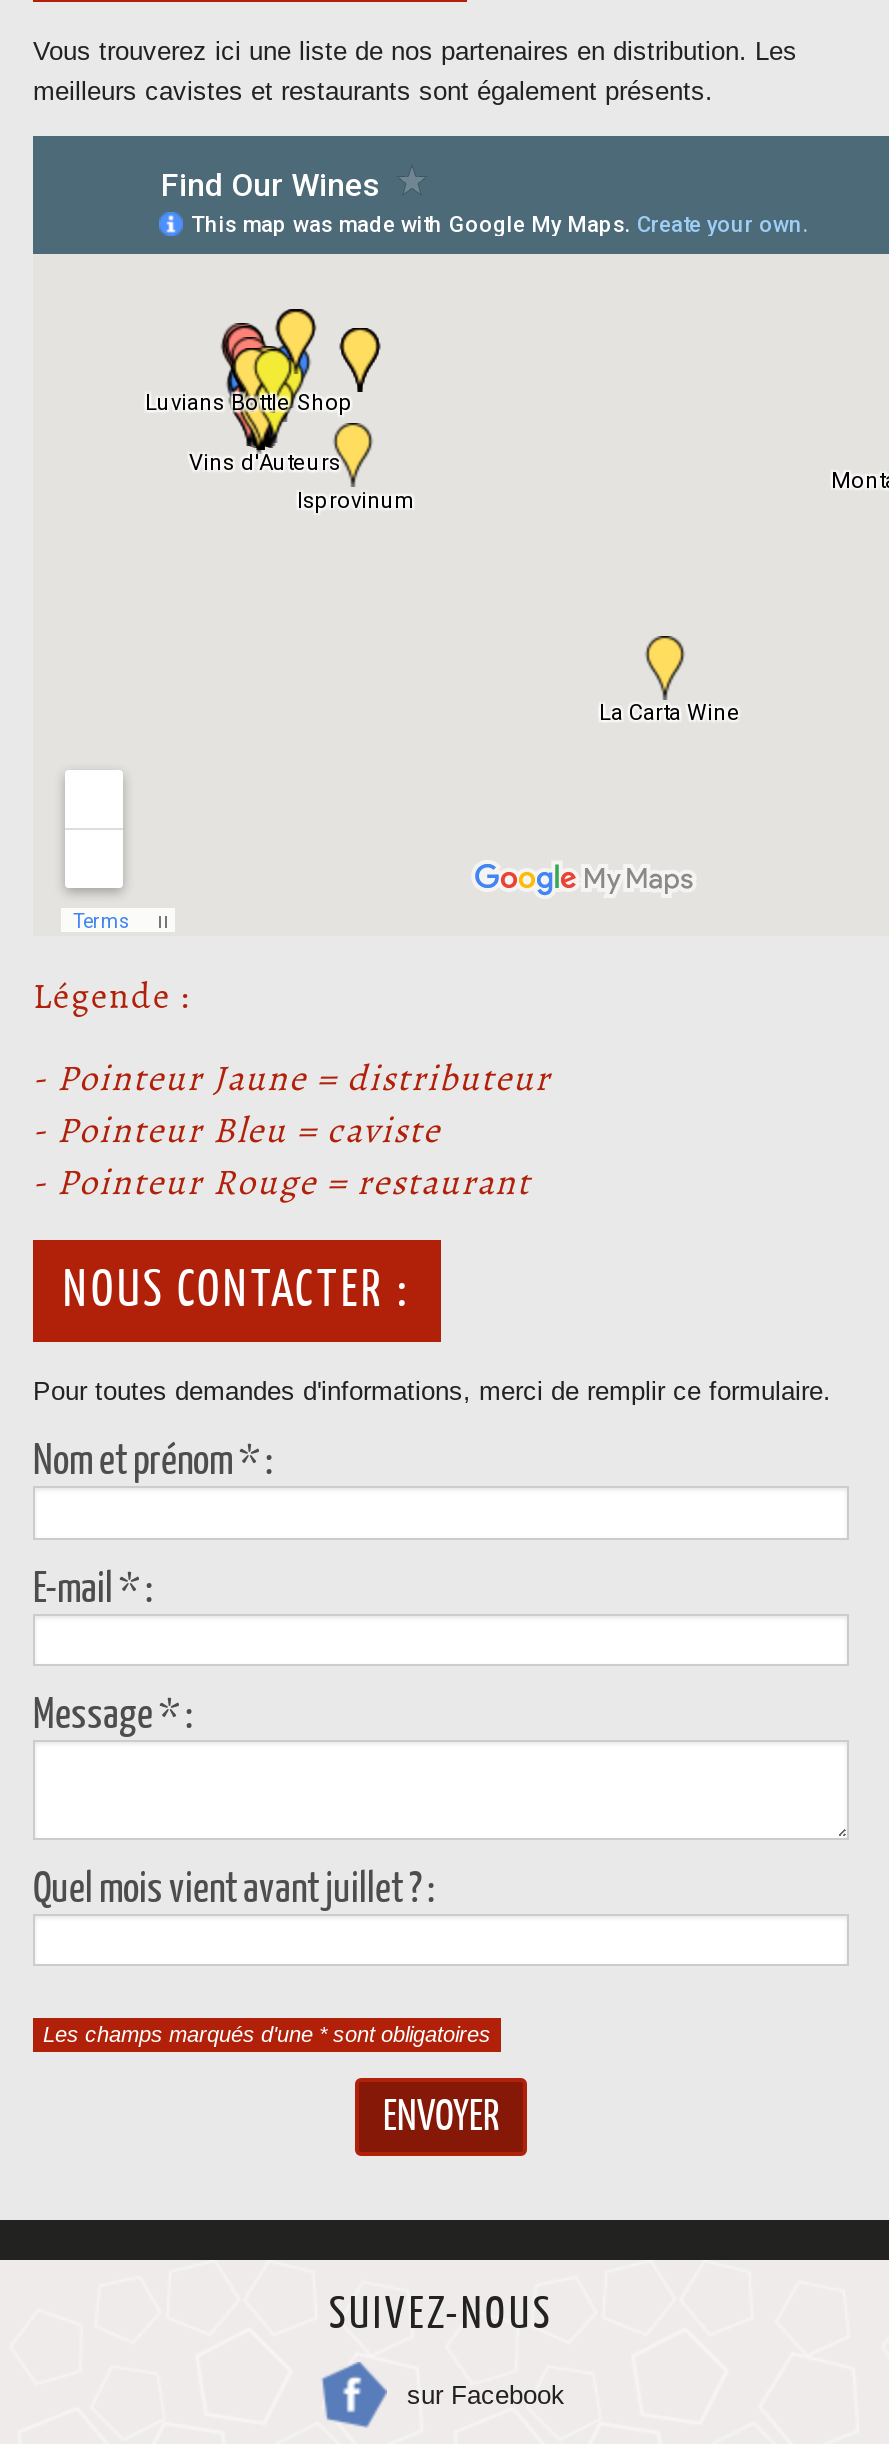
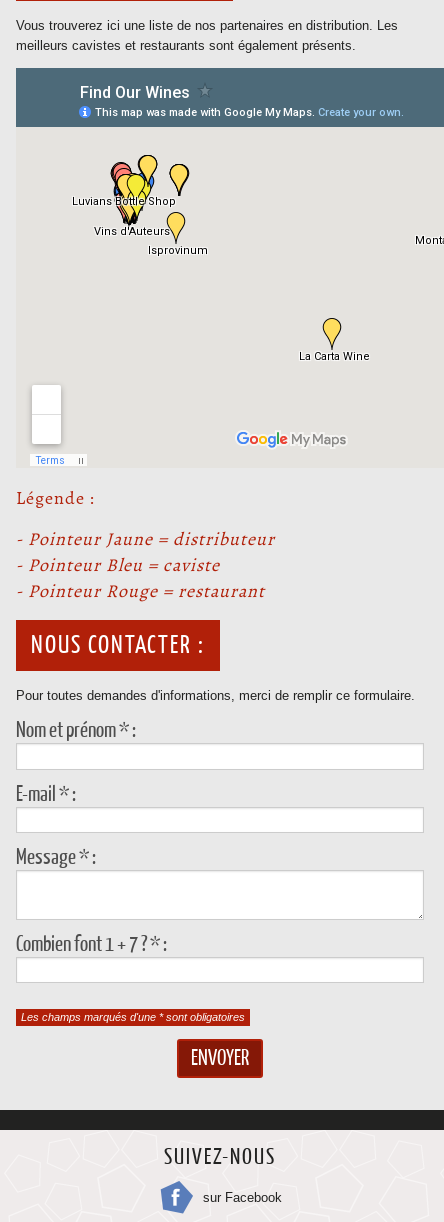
[33,1866,435,1912] Quel mois vient avant juillet ? : -> [16,933,167,956] Combien font 1 + 7 ? * :

